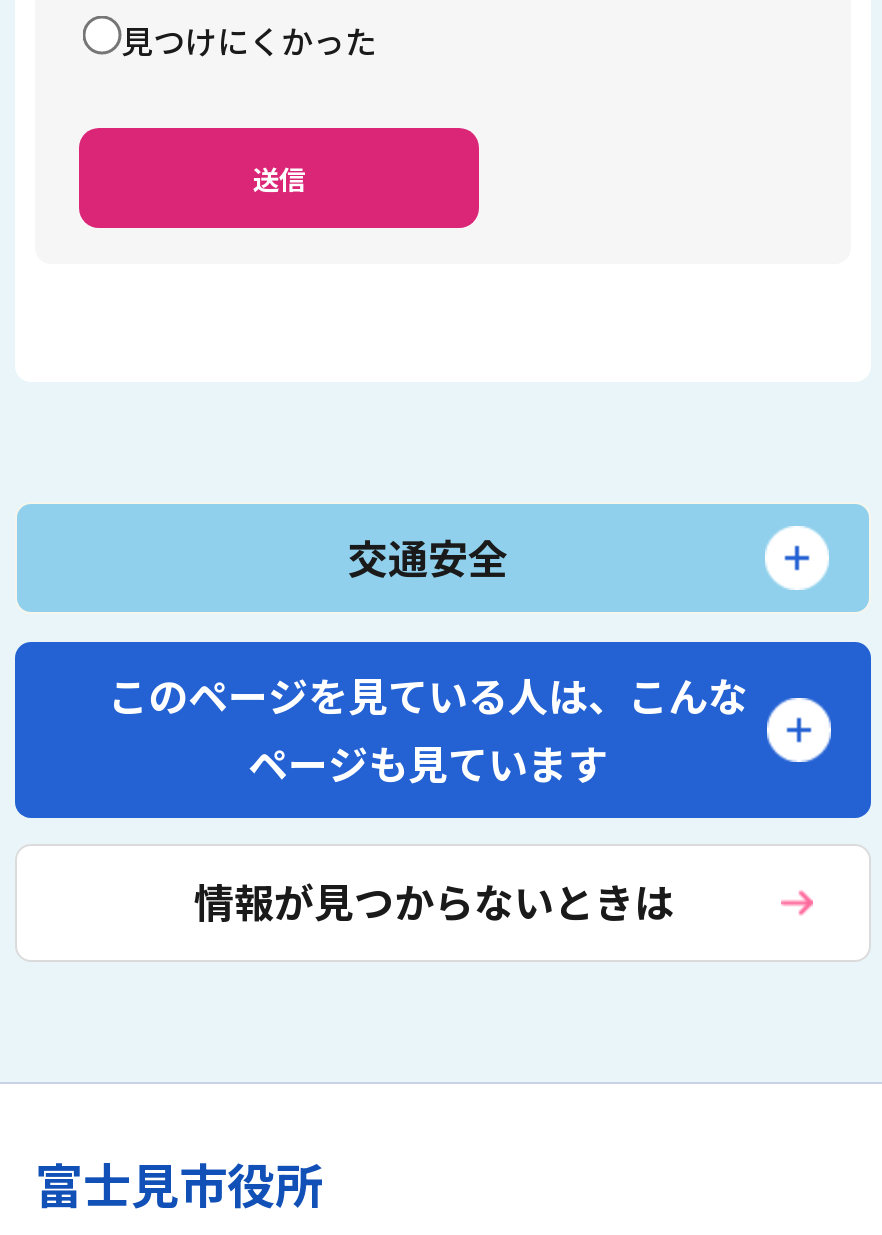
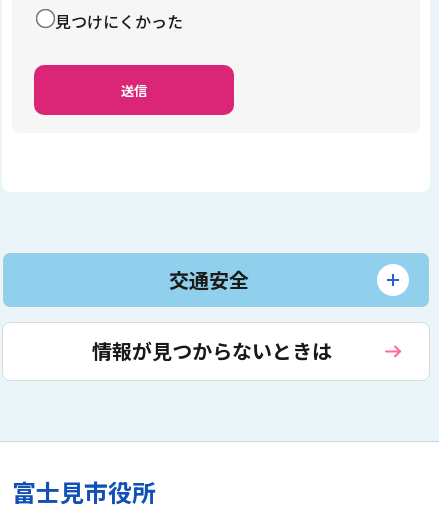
[108,665,748,791] このページを見ている人は、こんな | ページも見ています -> none

